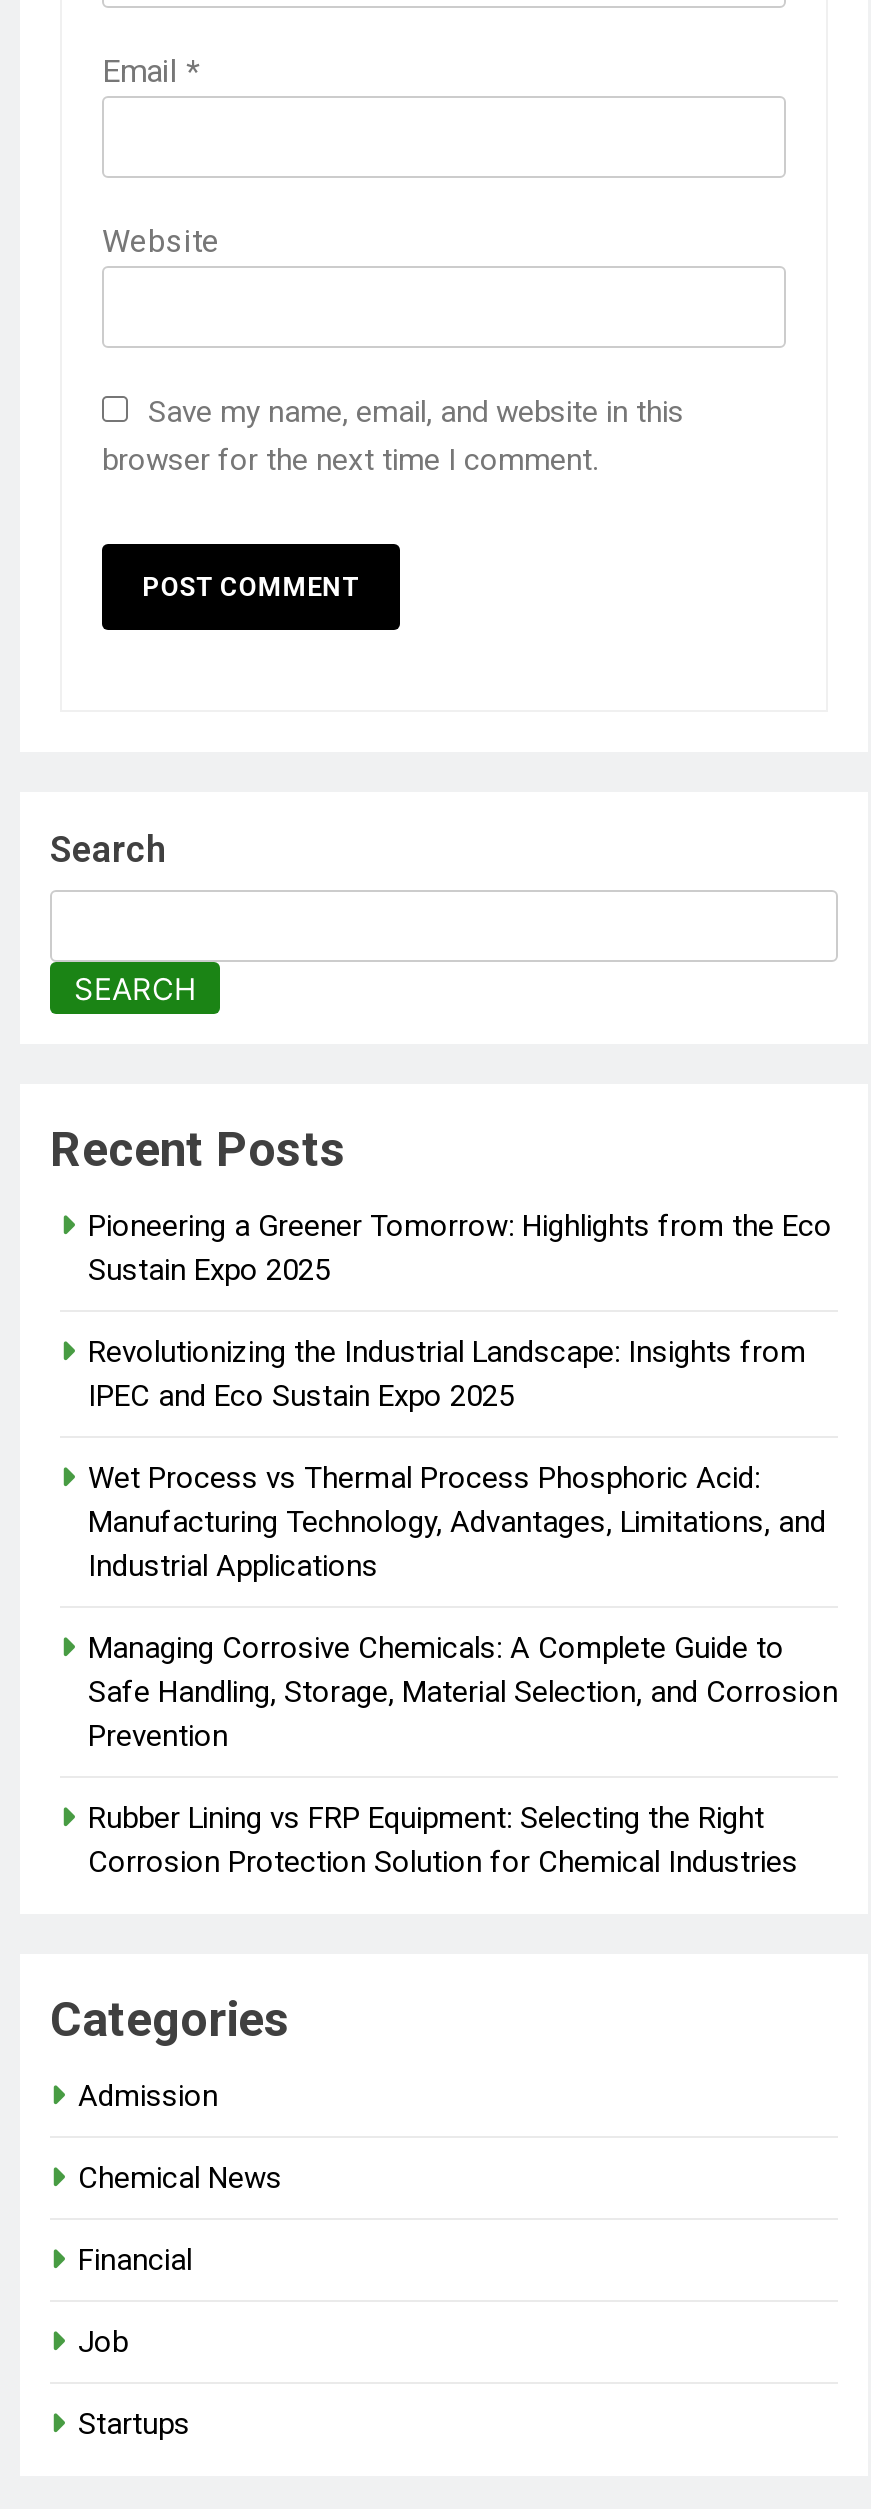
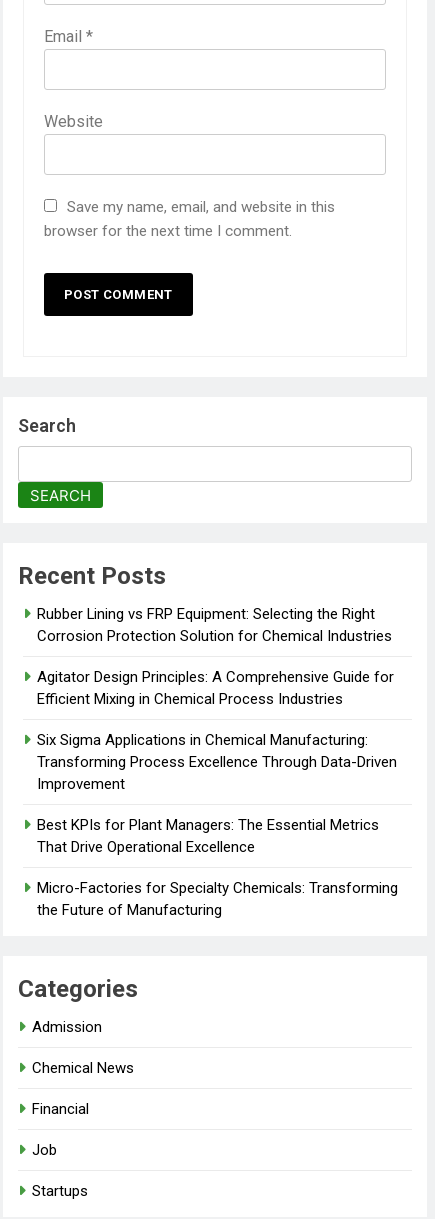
[88,1208,838,1754] Pioneering a Greener Tomorrow: Highlights from the Eco | Sustain Expo 2025 | Revolutionizing the Industrial Landscape: Insights from | IPEC and Eco Sustain Expo 2025 | Wet Process vs Thermal Process Phosphoric Acid: | Manufacturing Technology, Advantages, Limitations, and | Industrial Applications | Managing Corrosive Chemicals: A Complete Guide to | Safe Handling, Storage, Material Selection, and Corrosion | Prevention -> none
moved [88,1800,798,1880] -> [37,605,392,645]: Rubber Lining vs FRP Equipment: Selecting the Right | Corrosion Protection Solution for Chemical Industries
none -> [37,668,398,919] Agitator Design Principles: A Comprehensive Guide for | Efficient Mixing in Chemical Process Industries | Six Sigma Applications in Chemical Manufacturing: | Transforming Process Excellence Through Data-Driven | Improvement | Best KPIs for Plant Managers: The Essential Metrics | That Drive Operational Excellence | Micro-Factories for Specialty Chemicals: Transforming | the Future of Manufacturing

